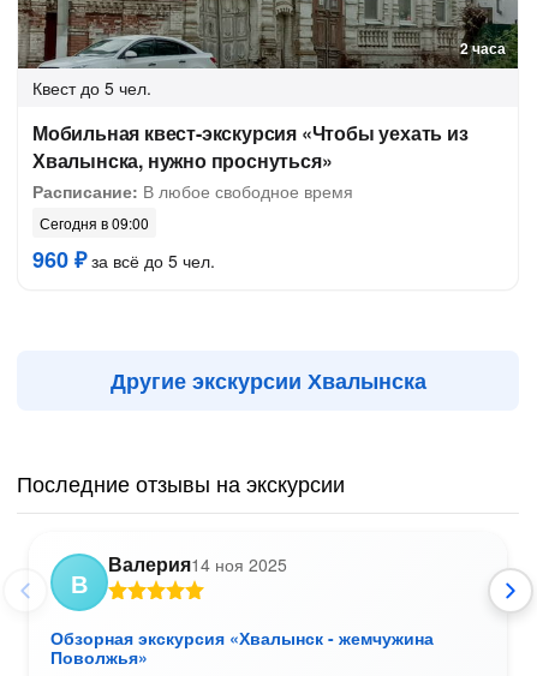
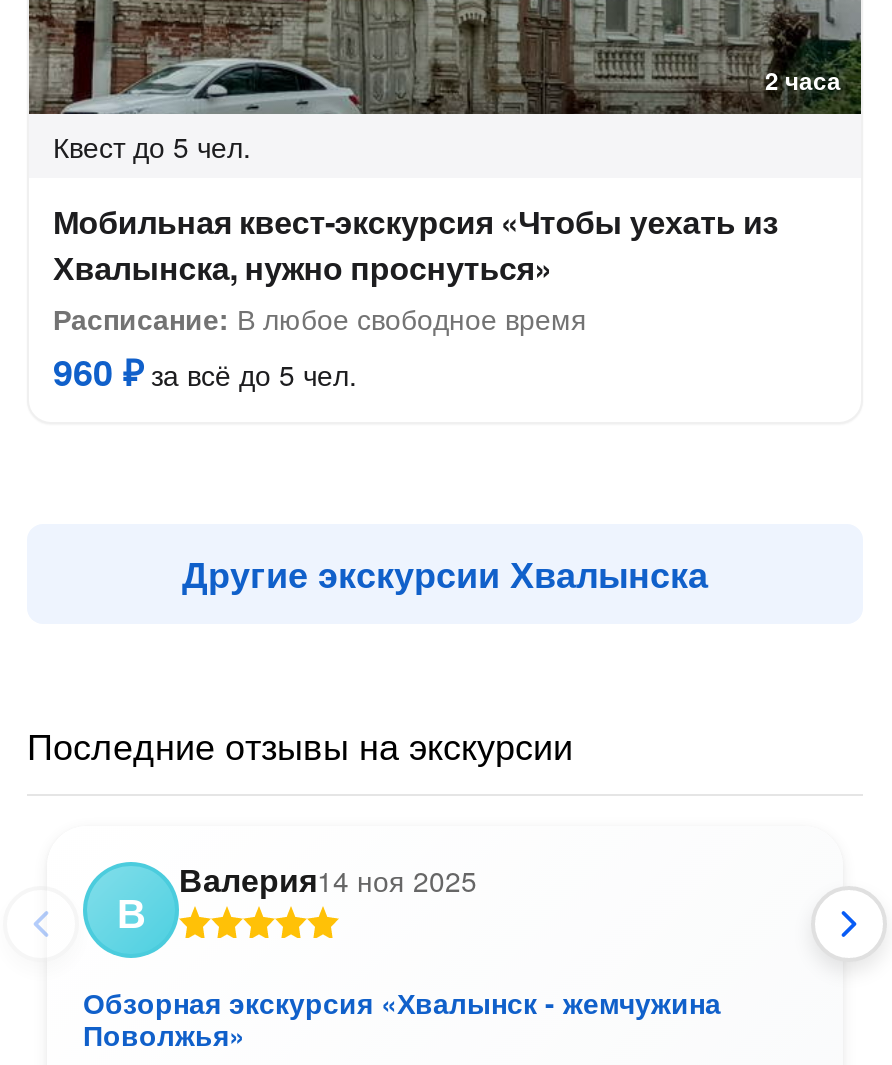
[40,213,149,233] Сегодня в 09:00 -> none

